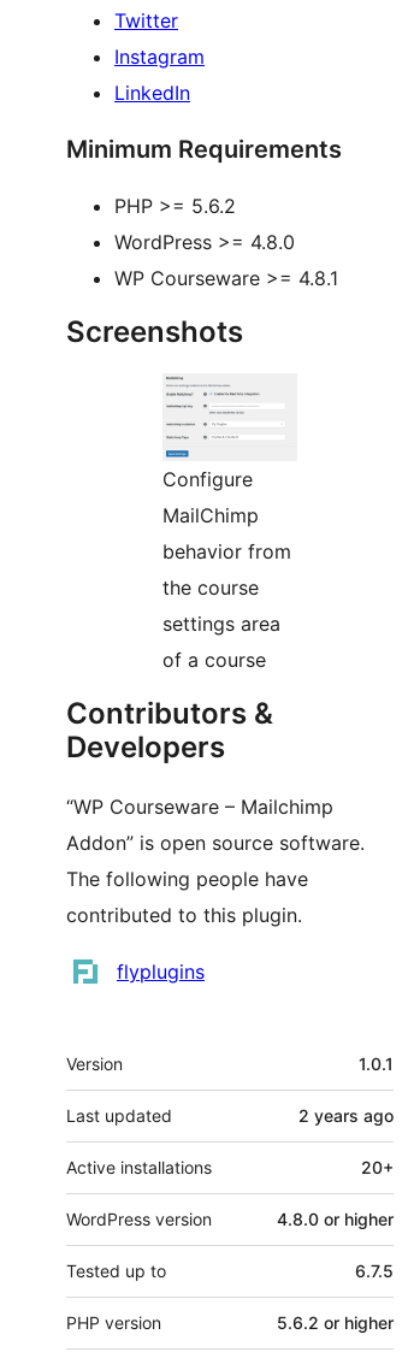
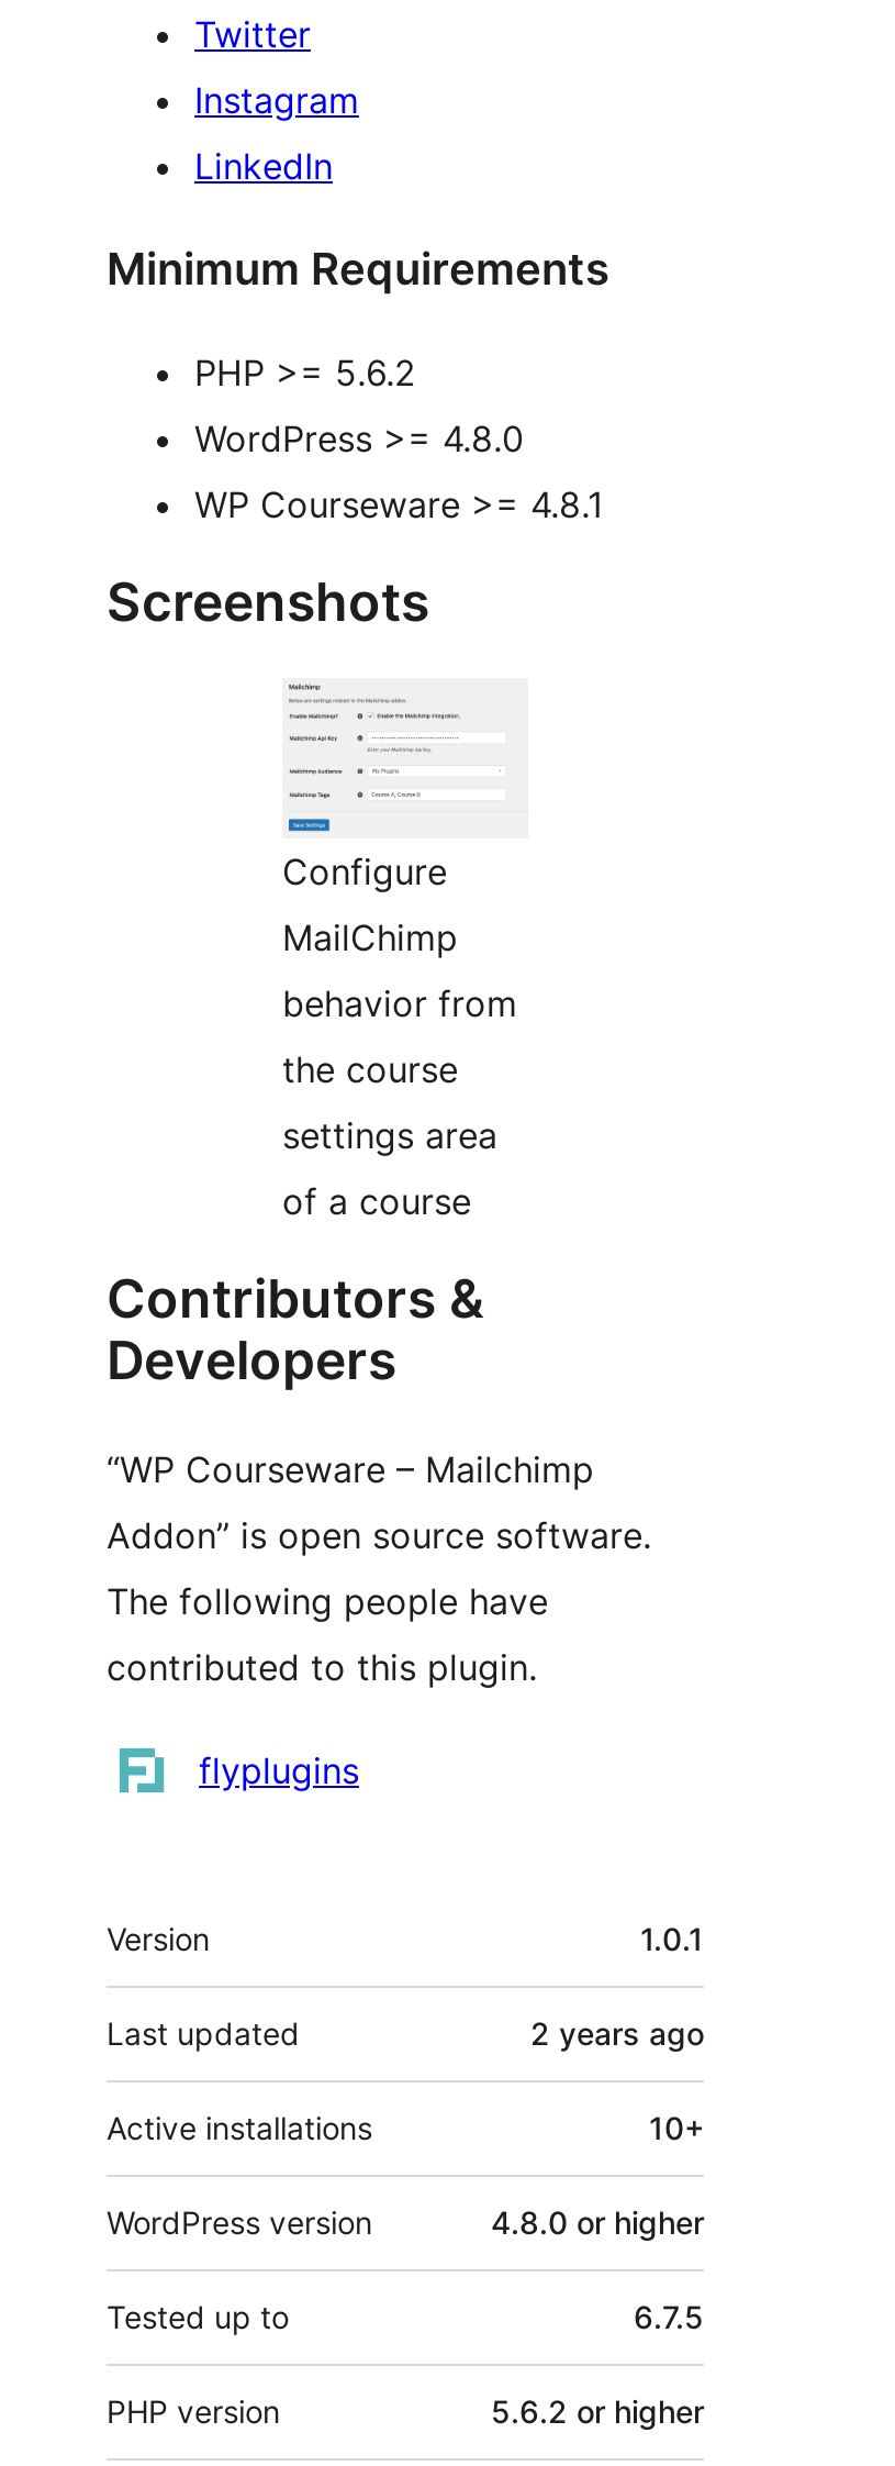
[361,1157,394,1177] 20+ -> [649,2109,704,2146] 10+

